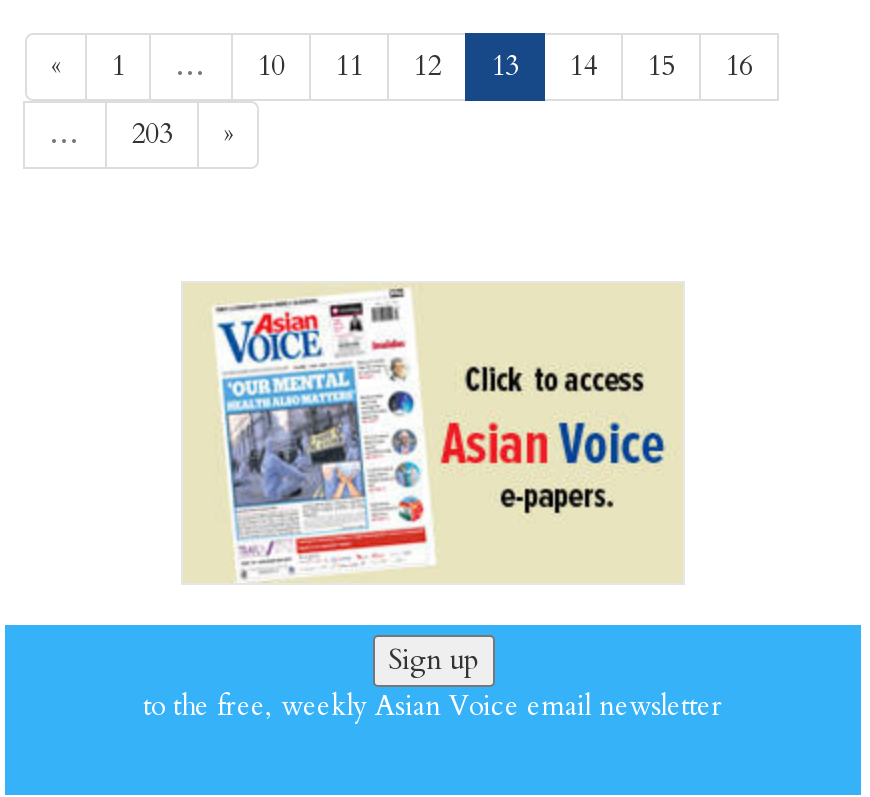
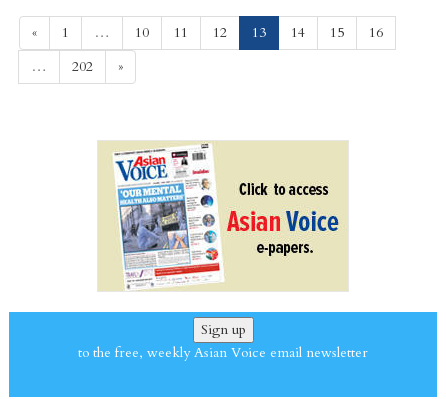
[131,116,173,154] 203 -> [72,57,93,76] 202

